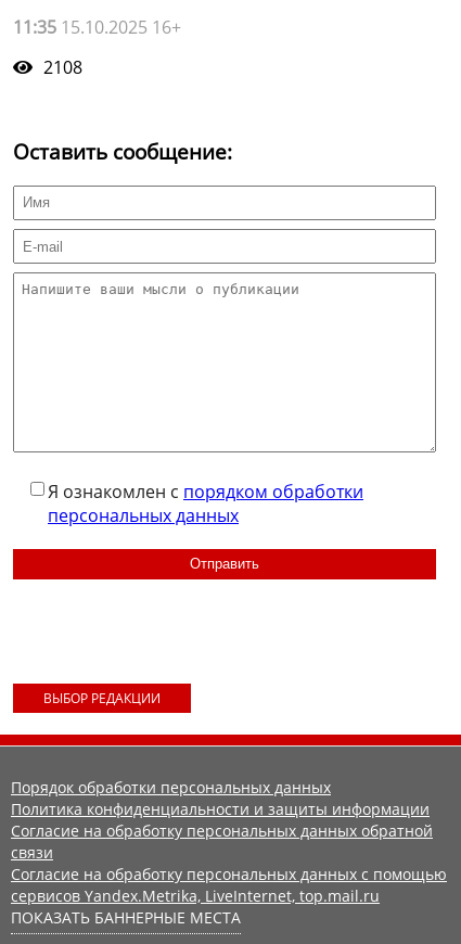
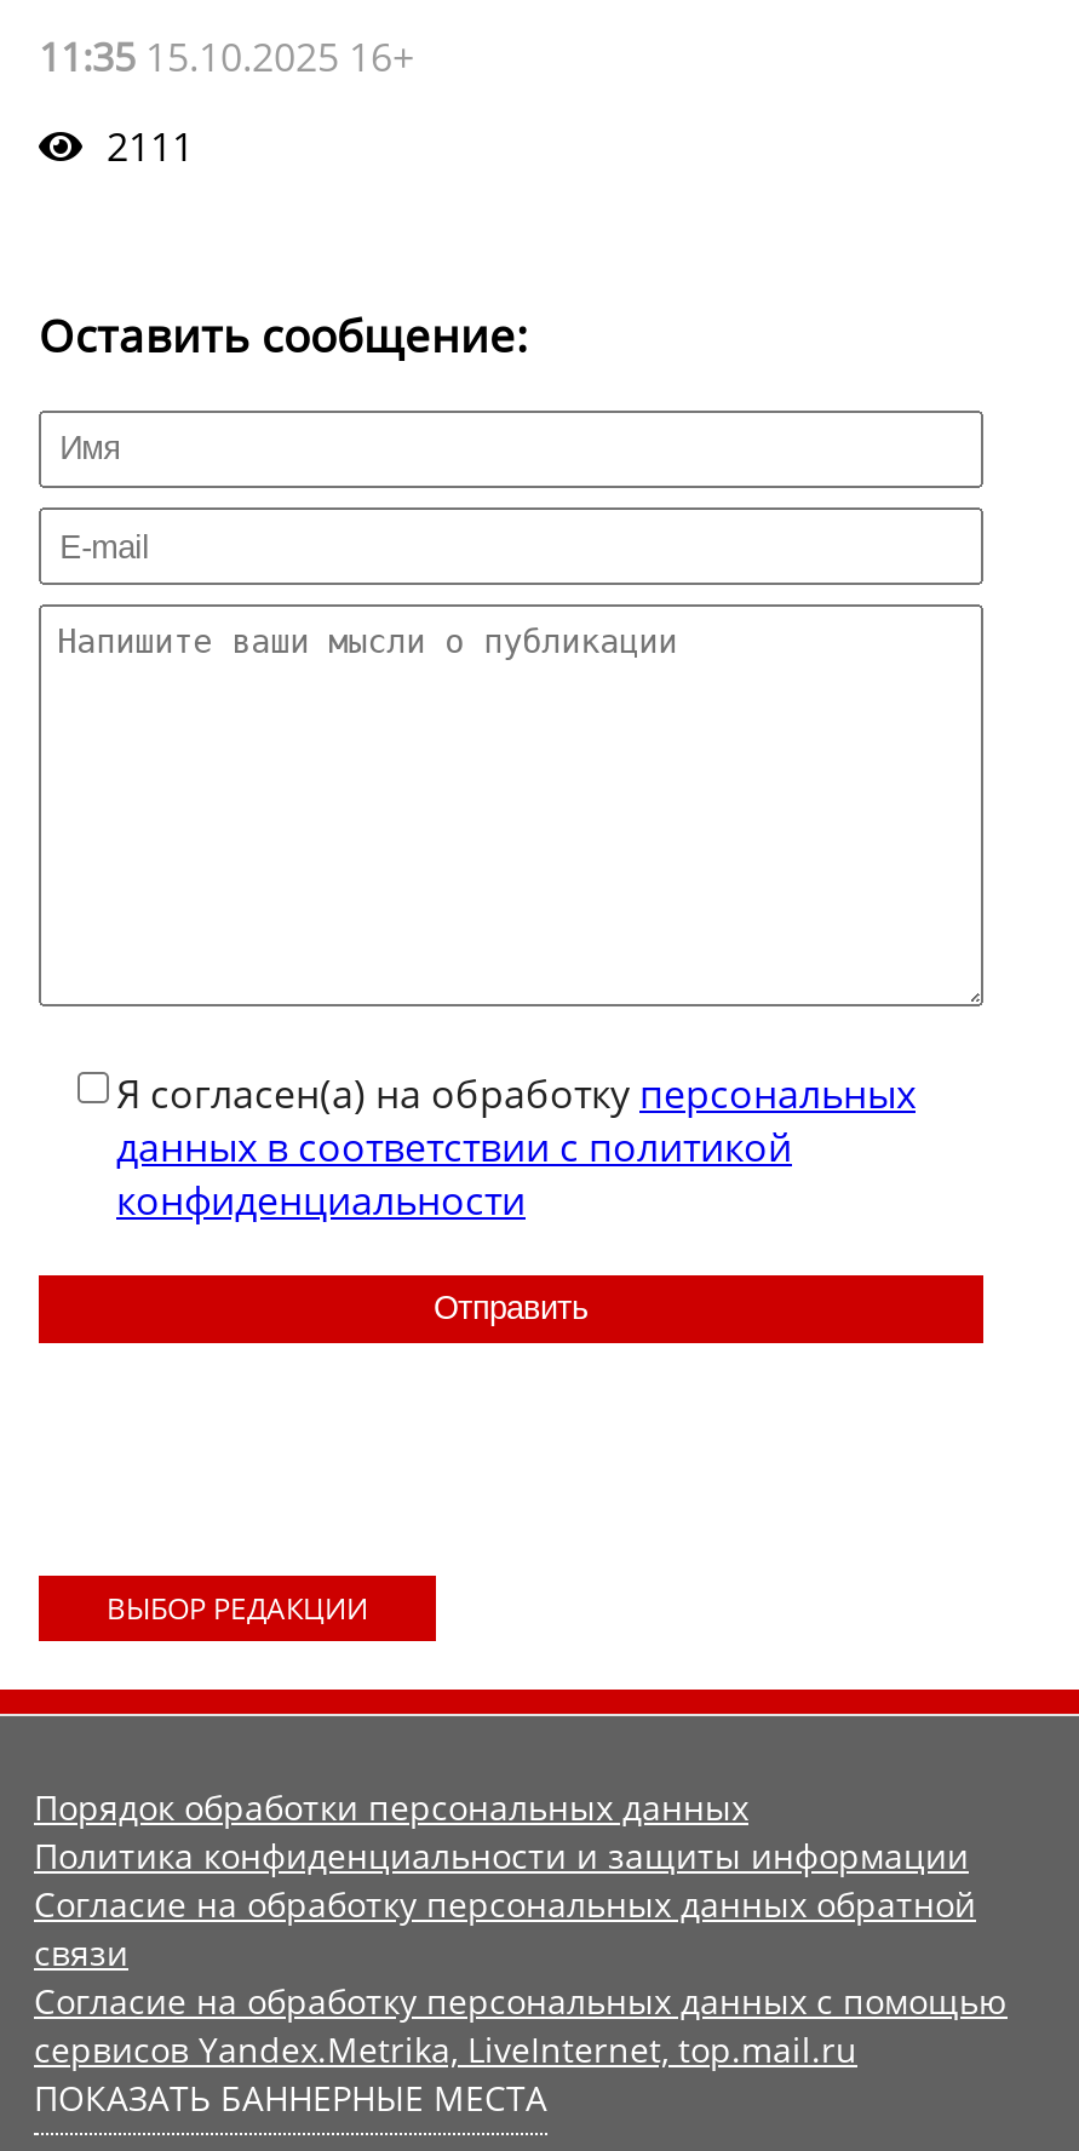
[43,56,82,80] 2108 -> [107,121,194,174] 2111
[48,479,363,527] Я ознакомлен с порядком обработки | персональных данных -> [116,1067,916,1226] Я согласен(а) на обработку персональных | данных в соответствии с политикой | конфиденциальности

